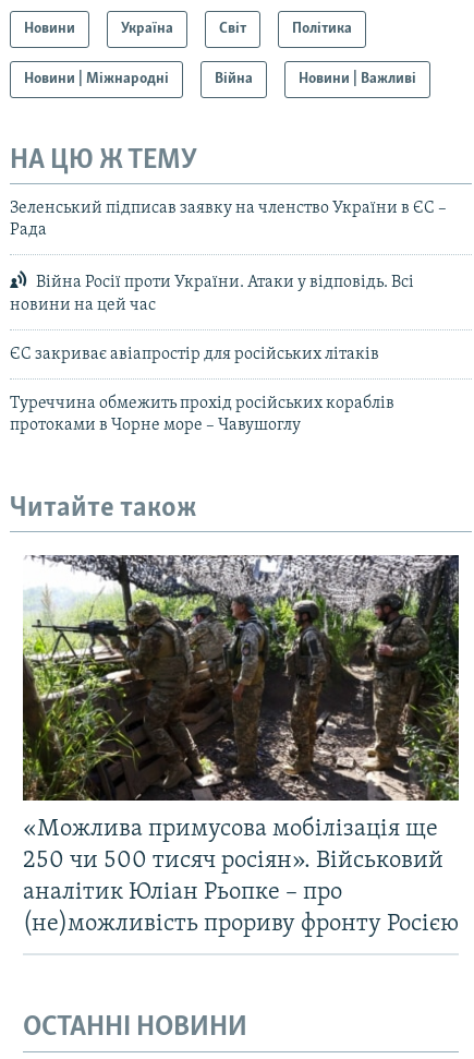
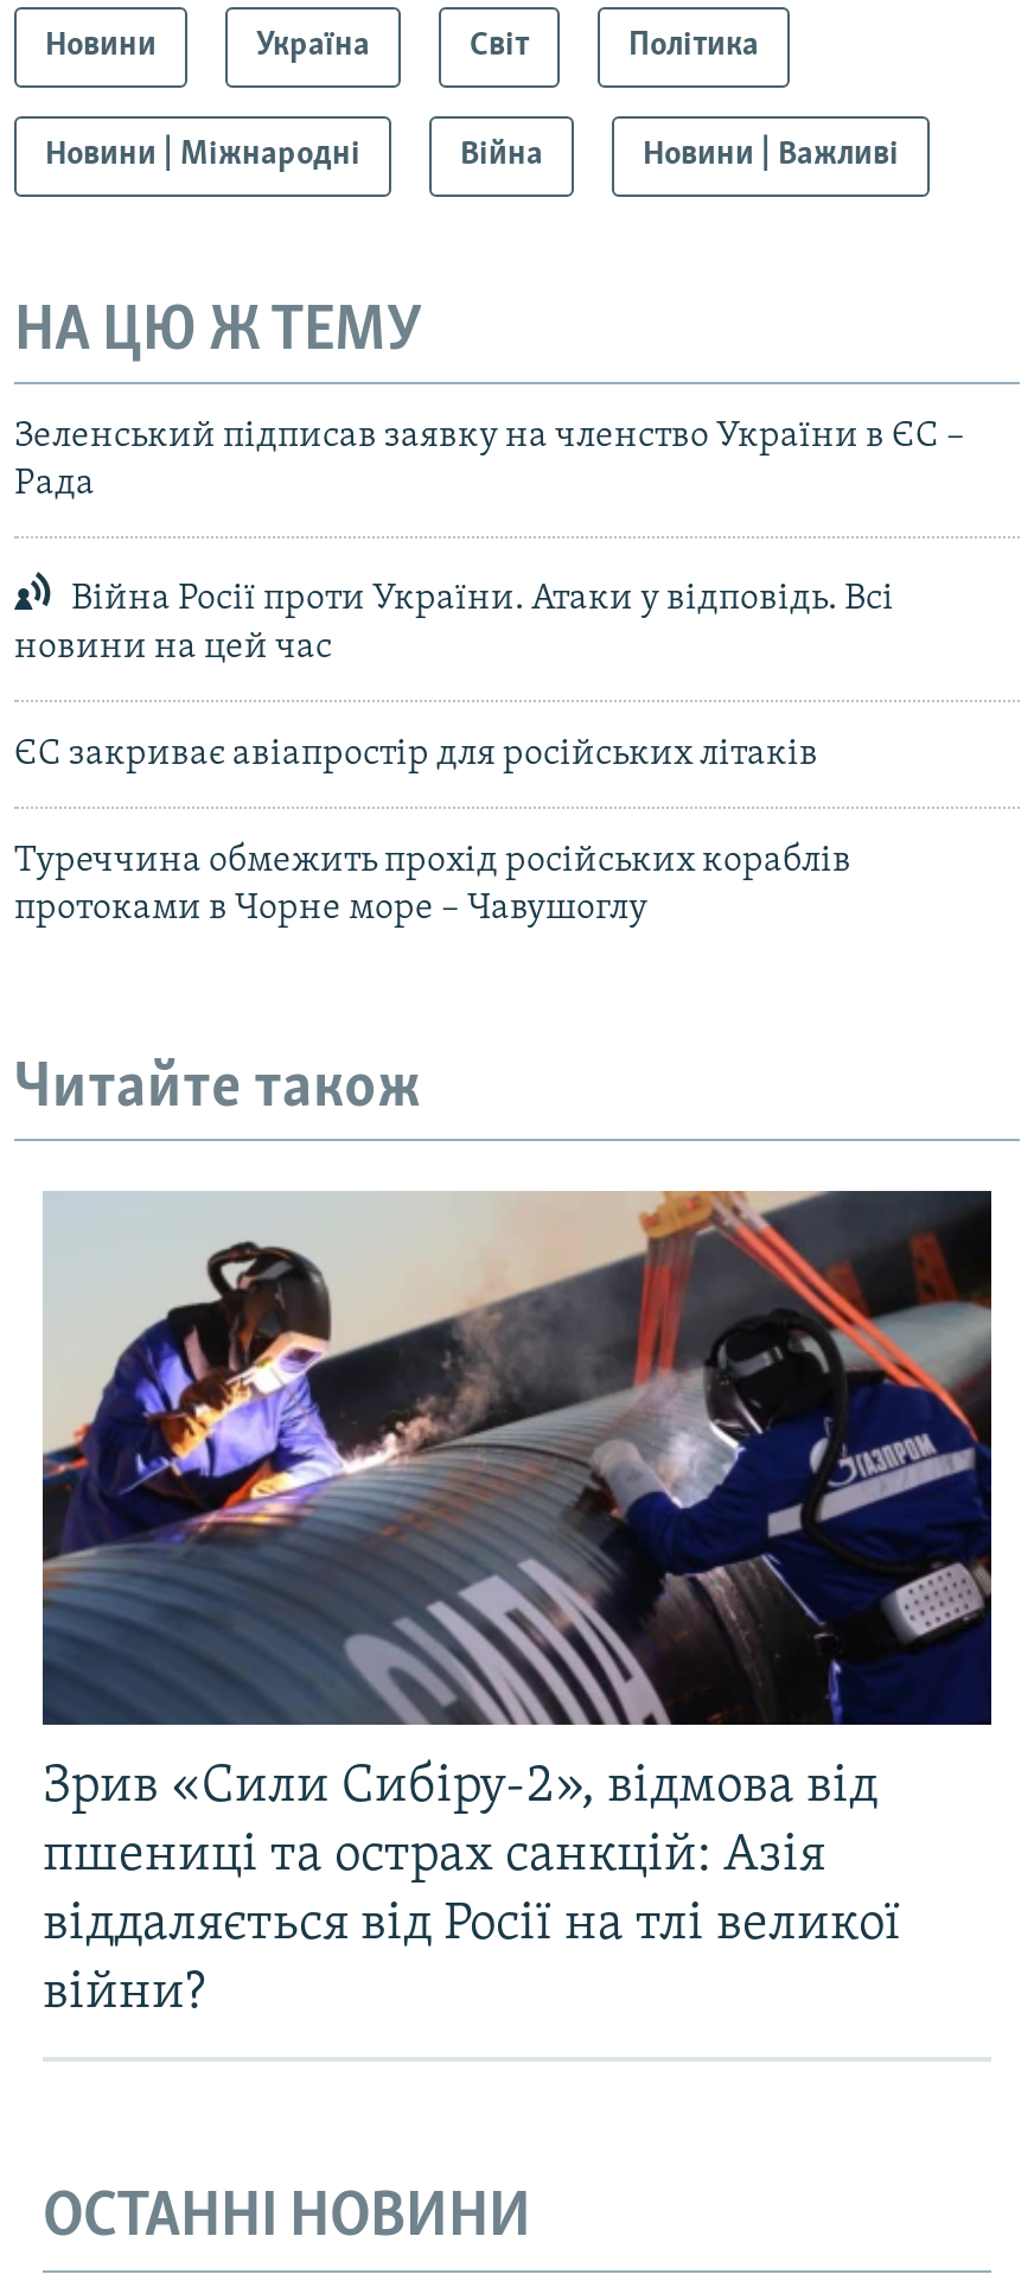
[22,555,460,937] [image] | «Можлива примусова мобілізація ще | 250 чи 500 тисяч росіян». Військовий | аналітик Юліан Рьопке – про | (не)можливість прориву фронту Росією -> [43,1191,994,2022] [image] | Зрив «Сили Сибіру-2», відмова від | пшениці та острах санкцій: Азія | віддаляється від Росії на тлі великої | війни?

